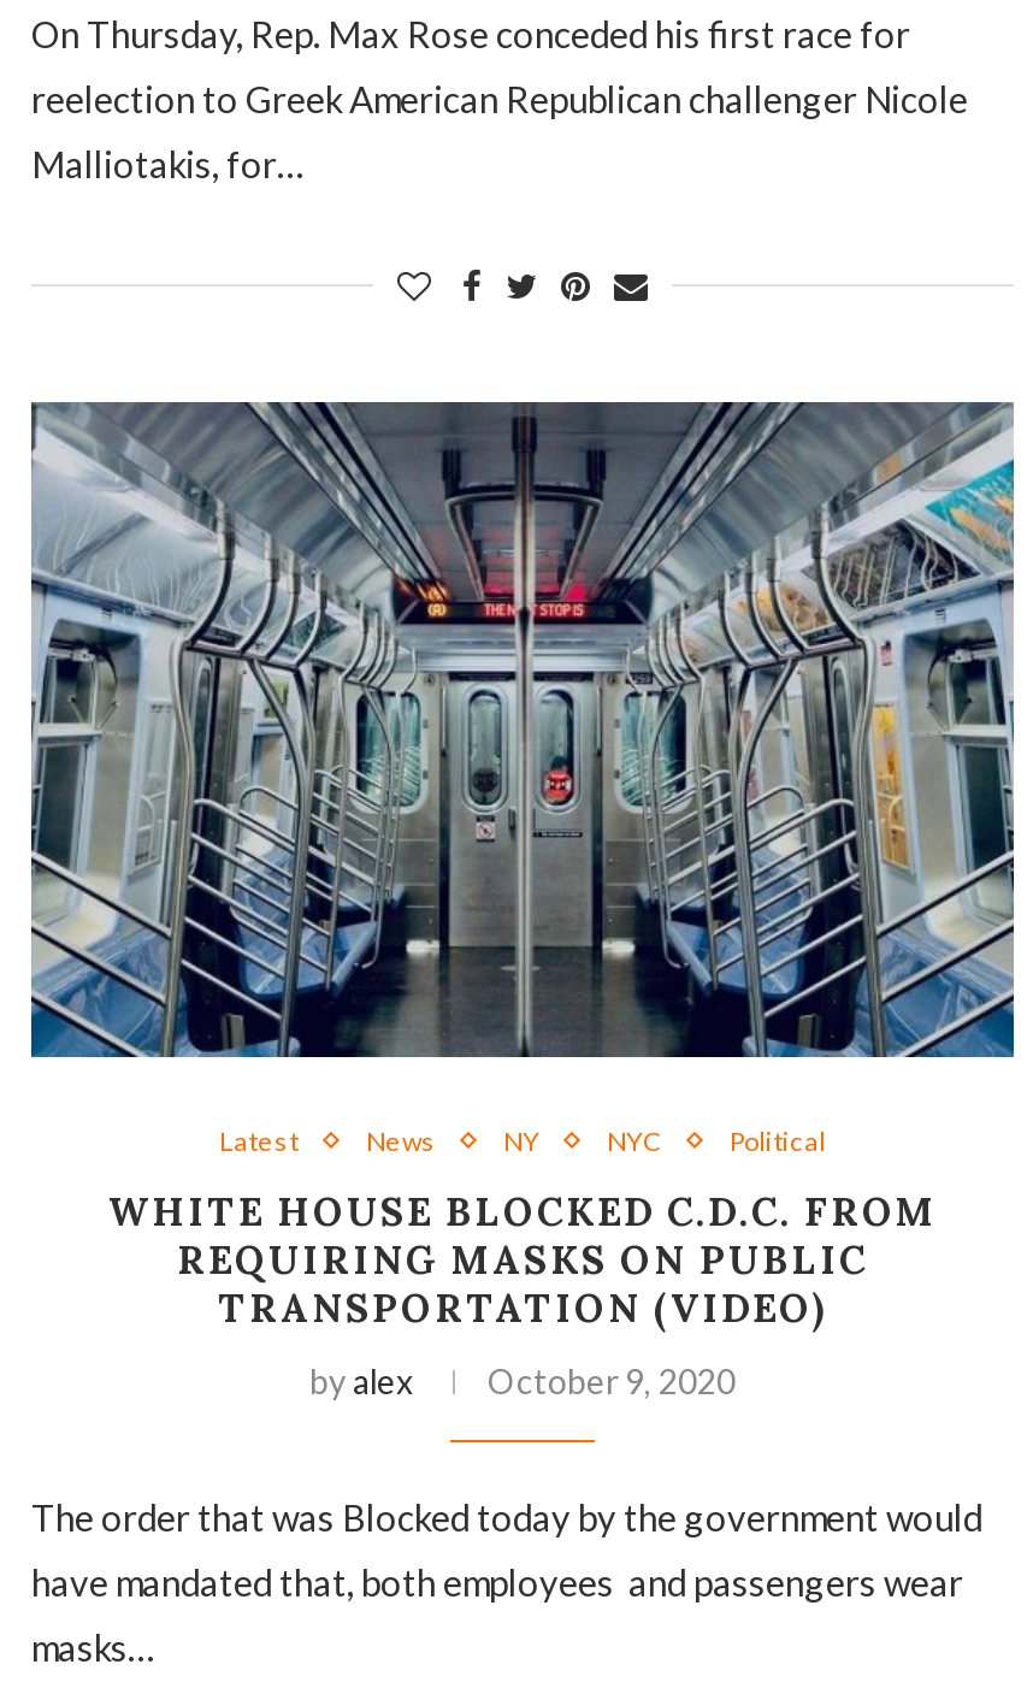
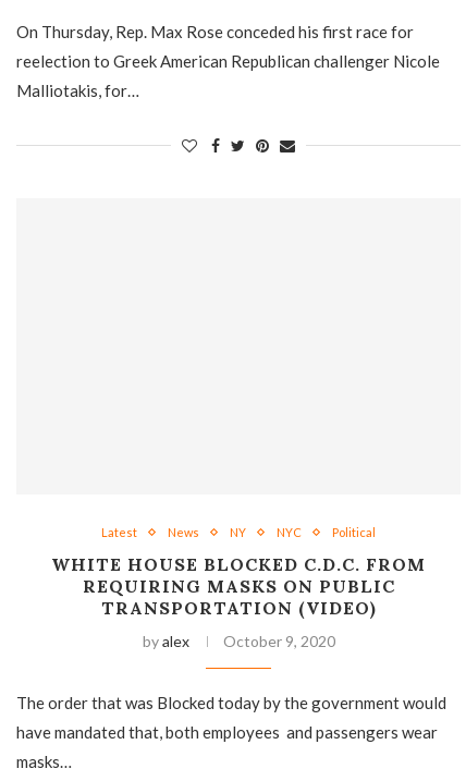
[29,400,1016,1060] [image] -> none

